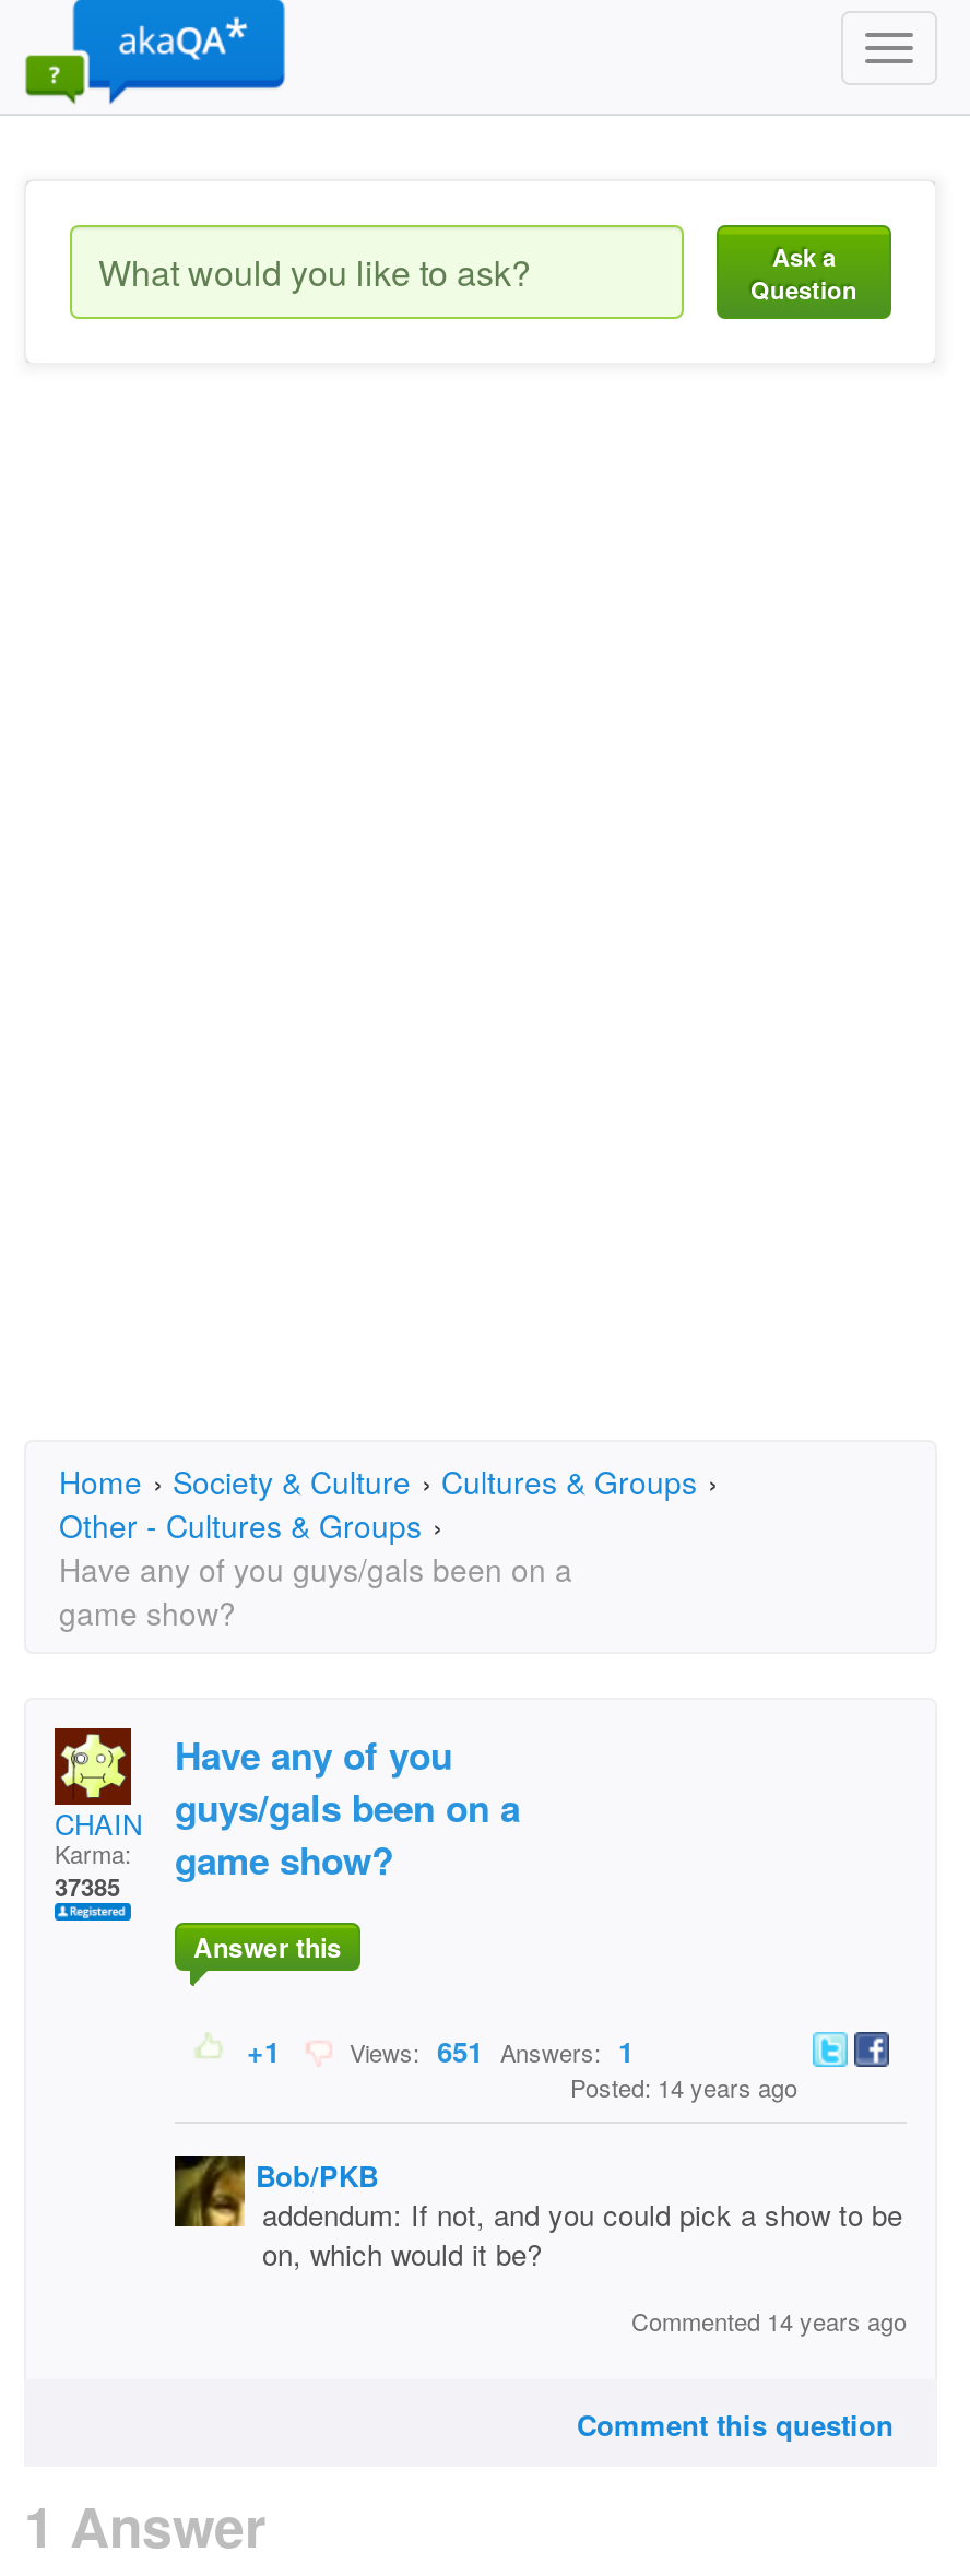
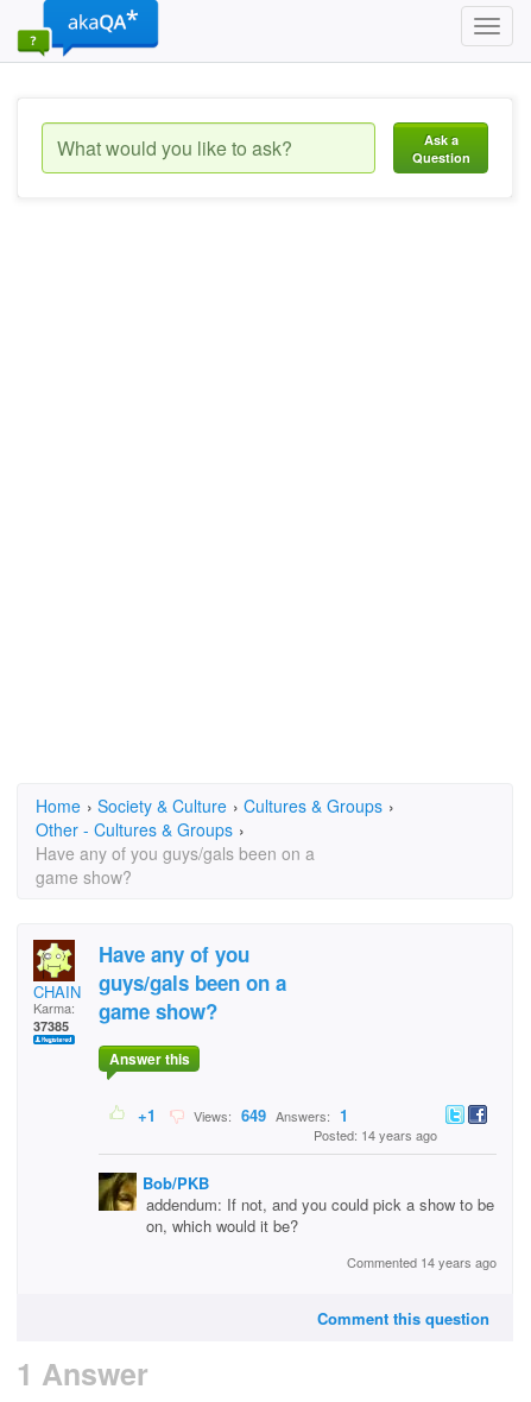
[336,2030,634,2072] Views: 651 Answers: 1 -> [187,1104,348,1126] Views: 649 Answers: 1

